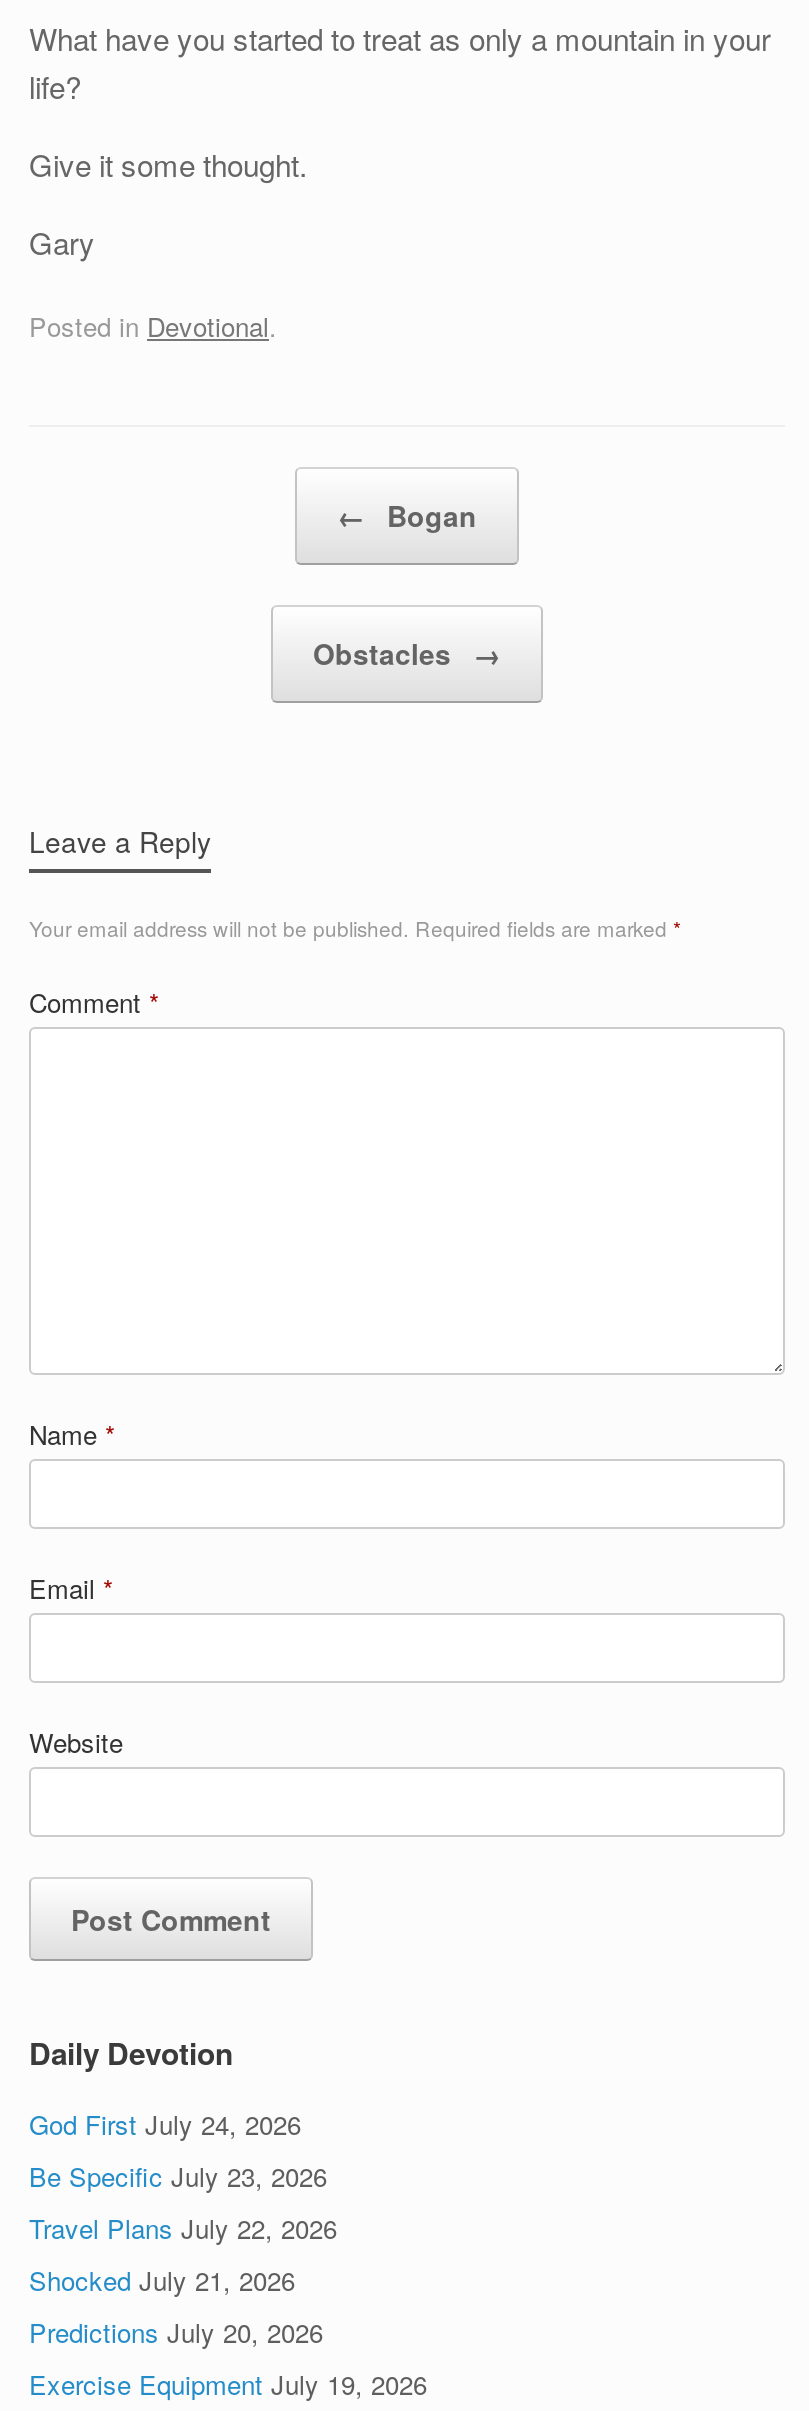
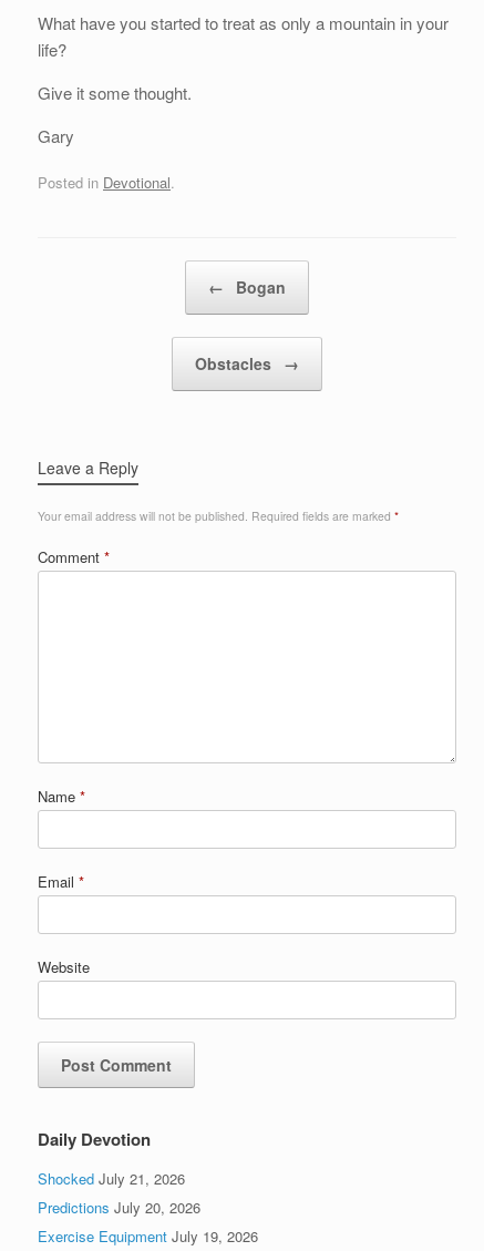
[29,2104,337,2246] God First July 24, 2026 | Be Specific July 23, 2026 | Travel Plans July 22, 2026 -> none

